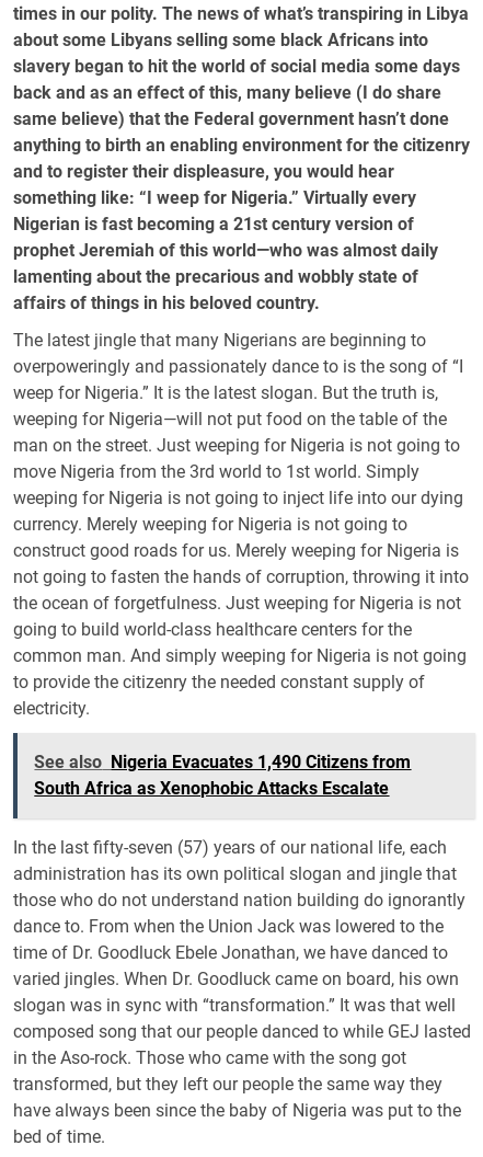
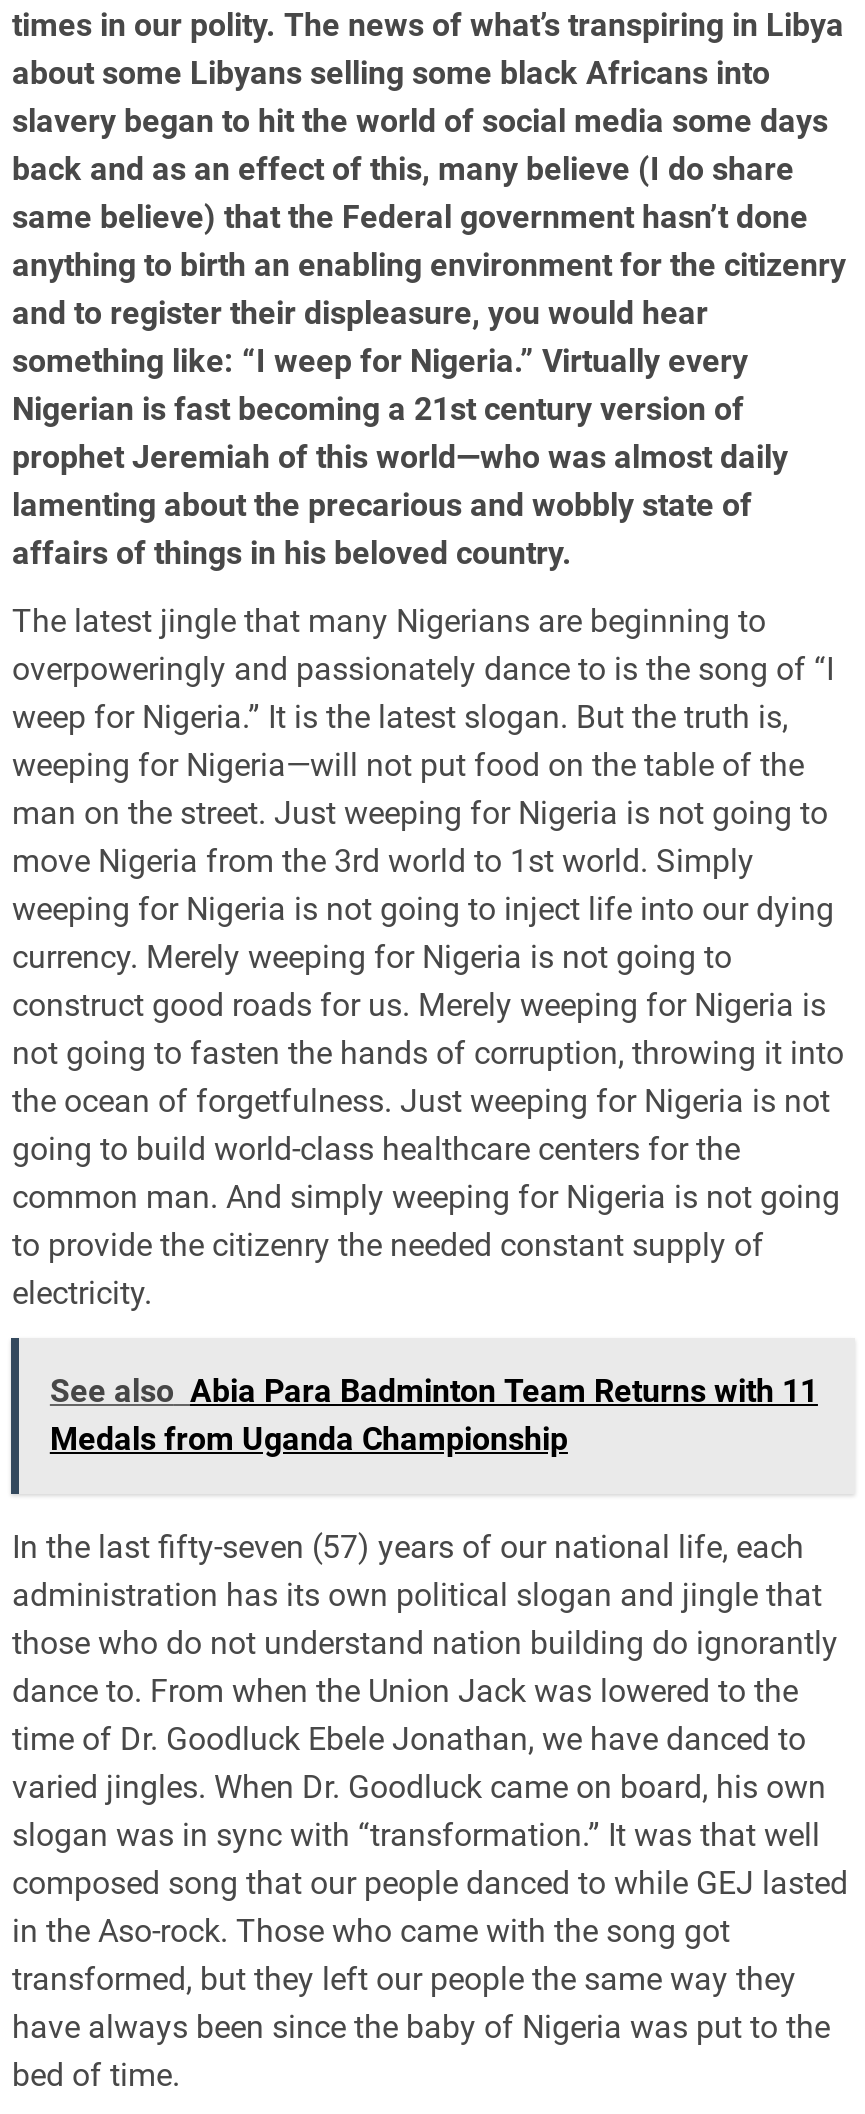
[34,752,411,799] See also Nigeria Evacuates 1,490 Citizens from | South Africa as Xenophobic Attacks Escalate -> [50,1372,818,1458] See also Abia Para Badminton Team Returns with 11 | Medals from Uganda Championship

